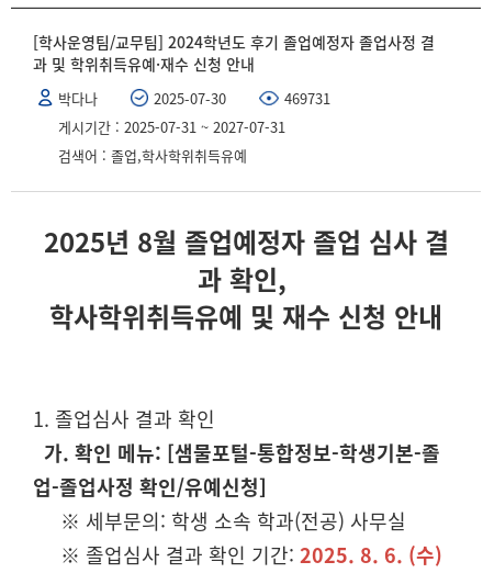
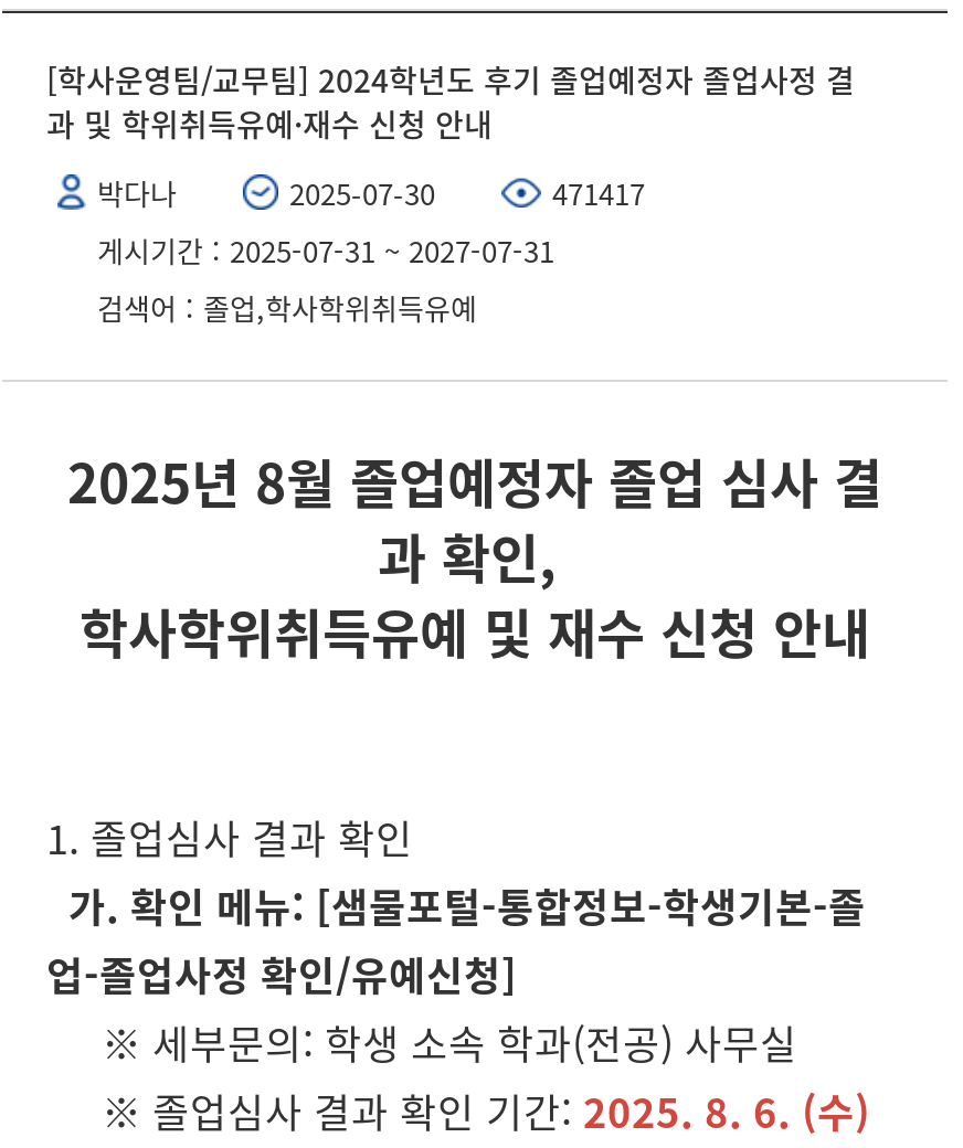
[284,87,330,108] 469731 -> [552,172,645,213] 471417

